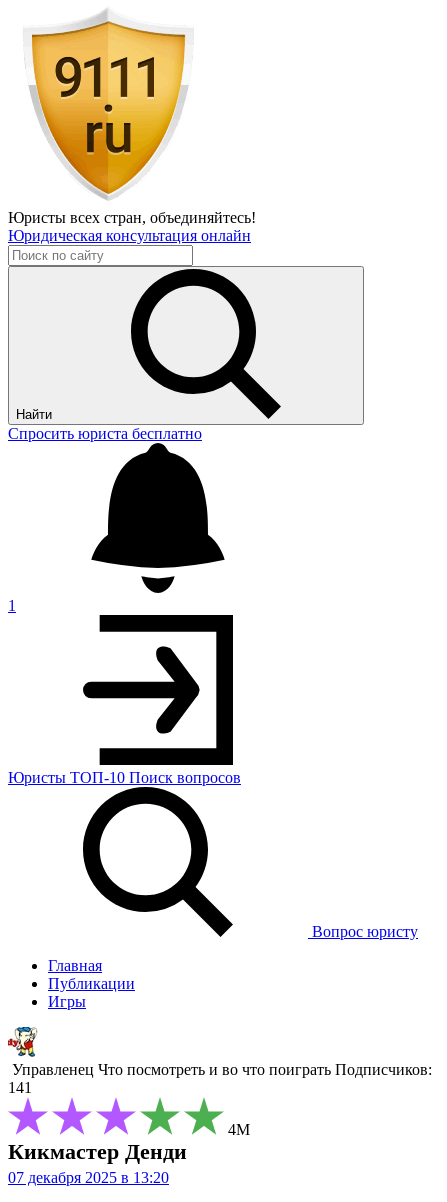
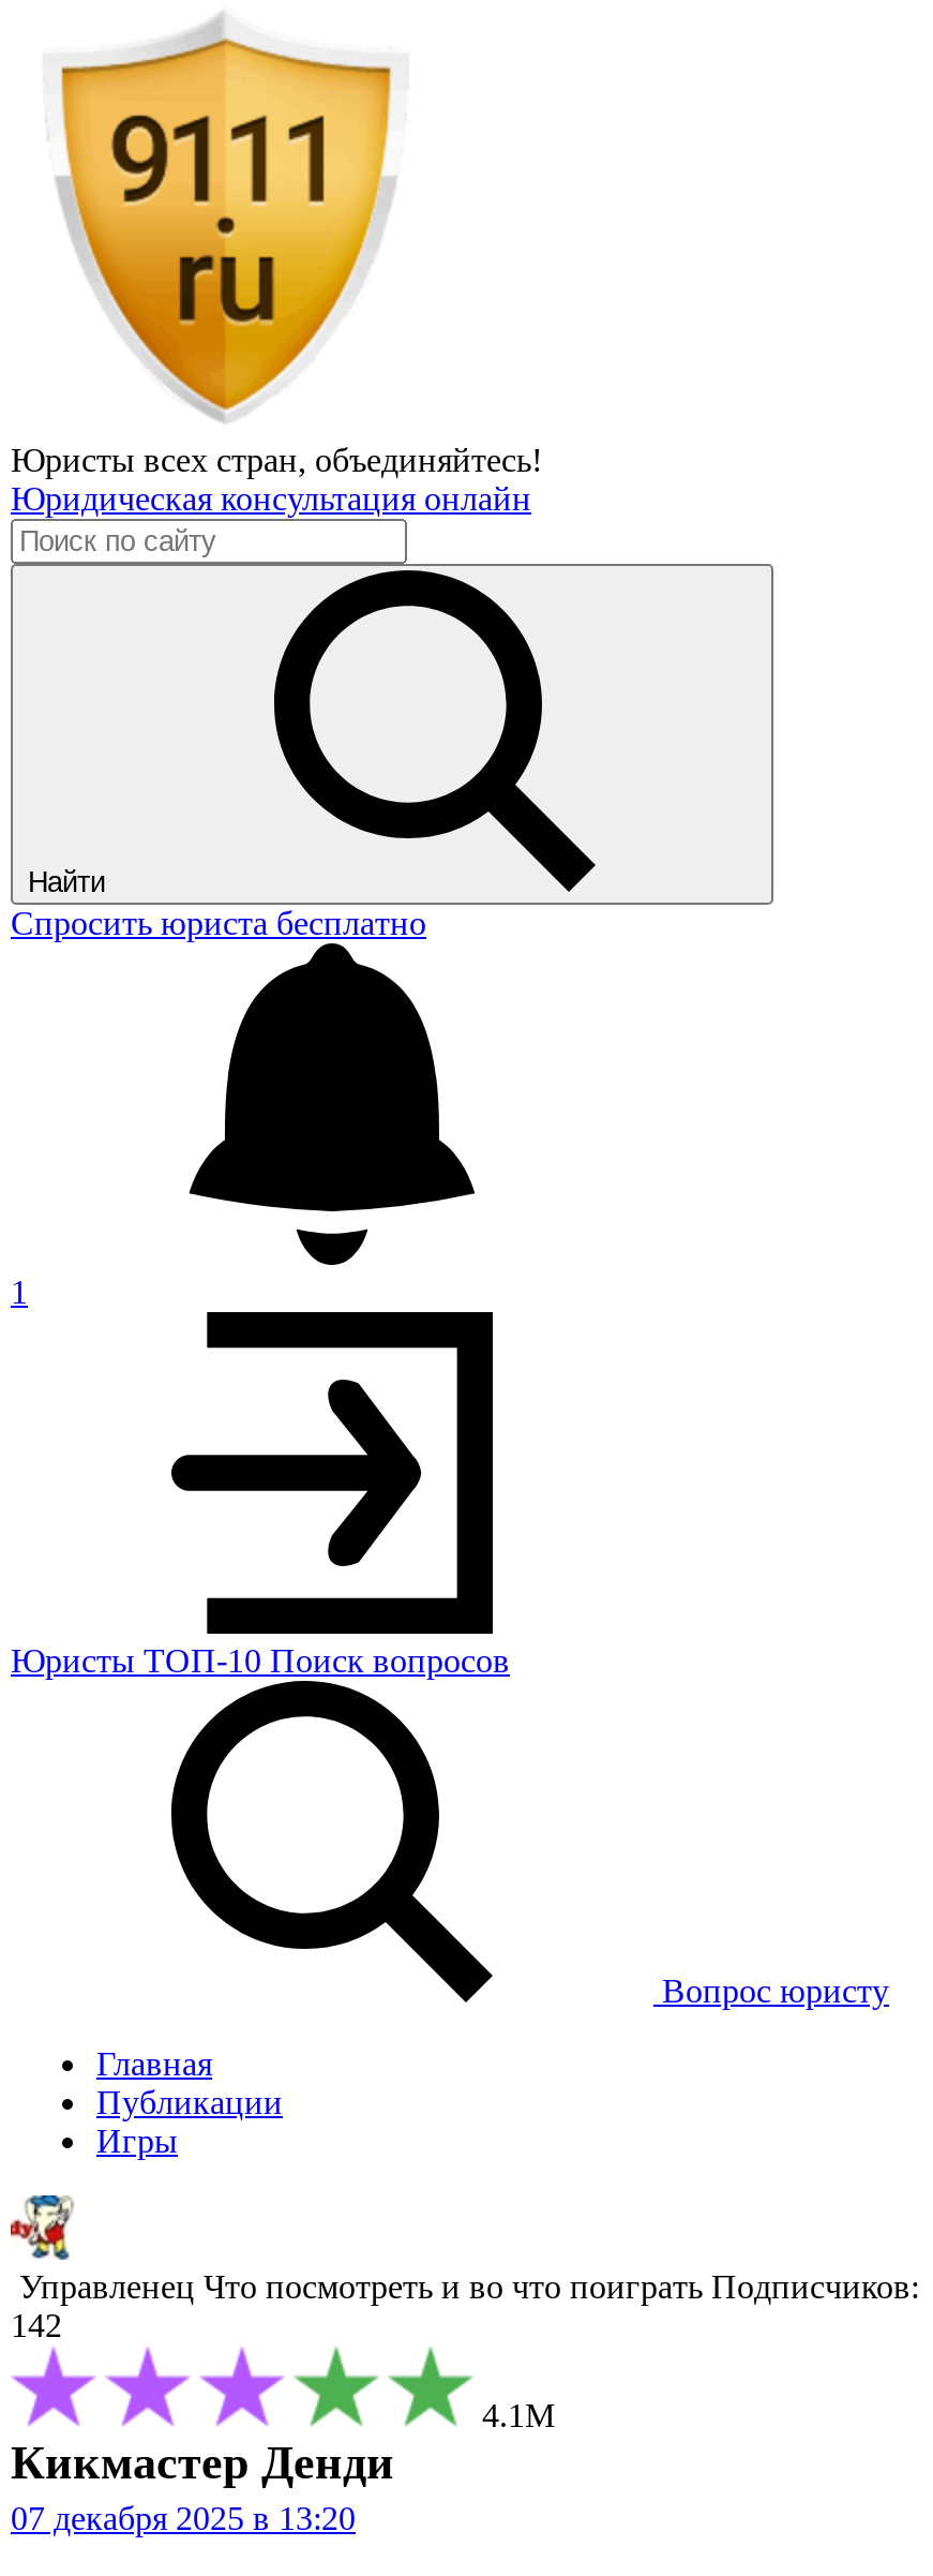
[8,1079,32,1096] 141 -> [11,2307,62,2343] 142
[228,1121,250,1138] 4М -> [482,2397,555,2433] 4.1М

